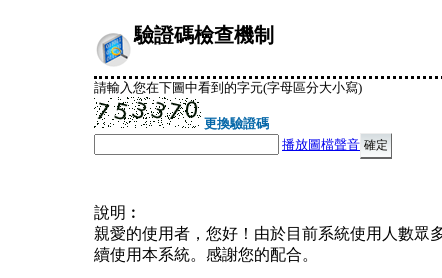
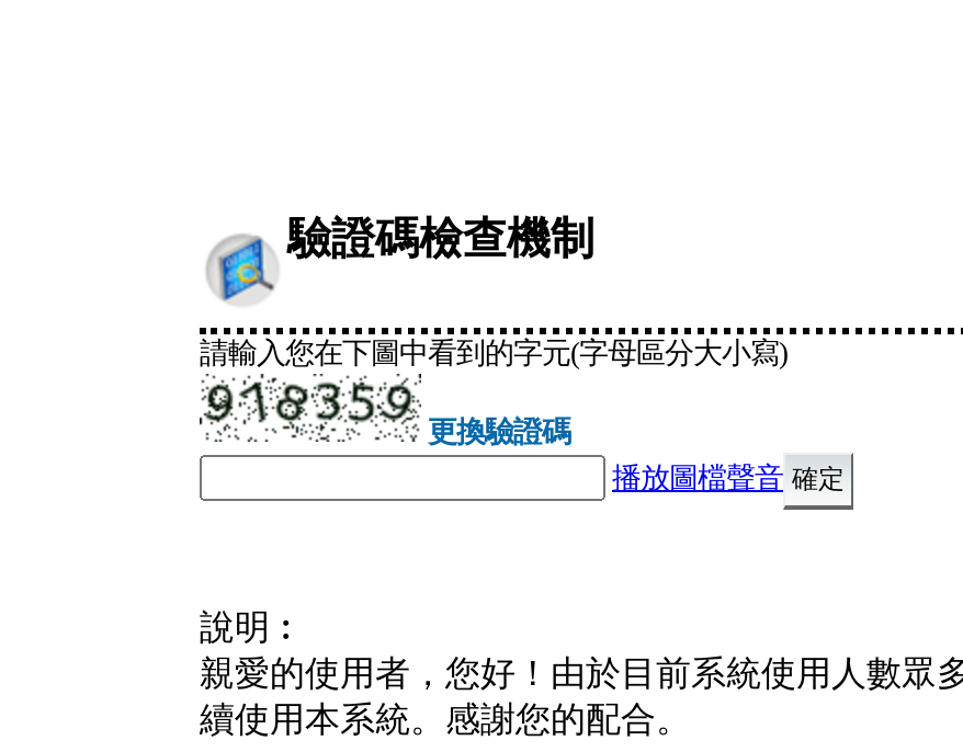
[93,97,200,129] [image] -> [197,374,428,444] [image]

